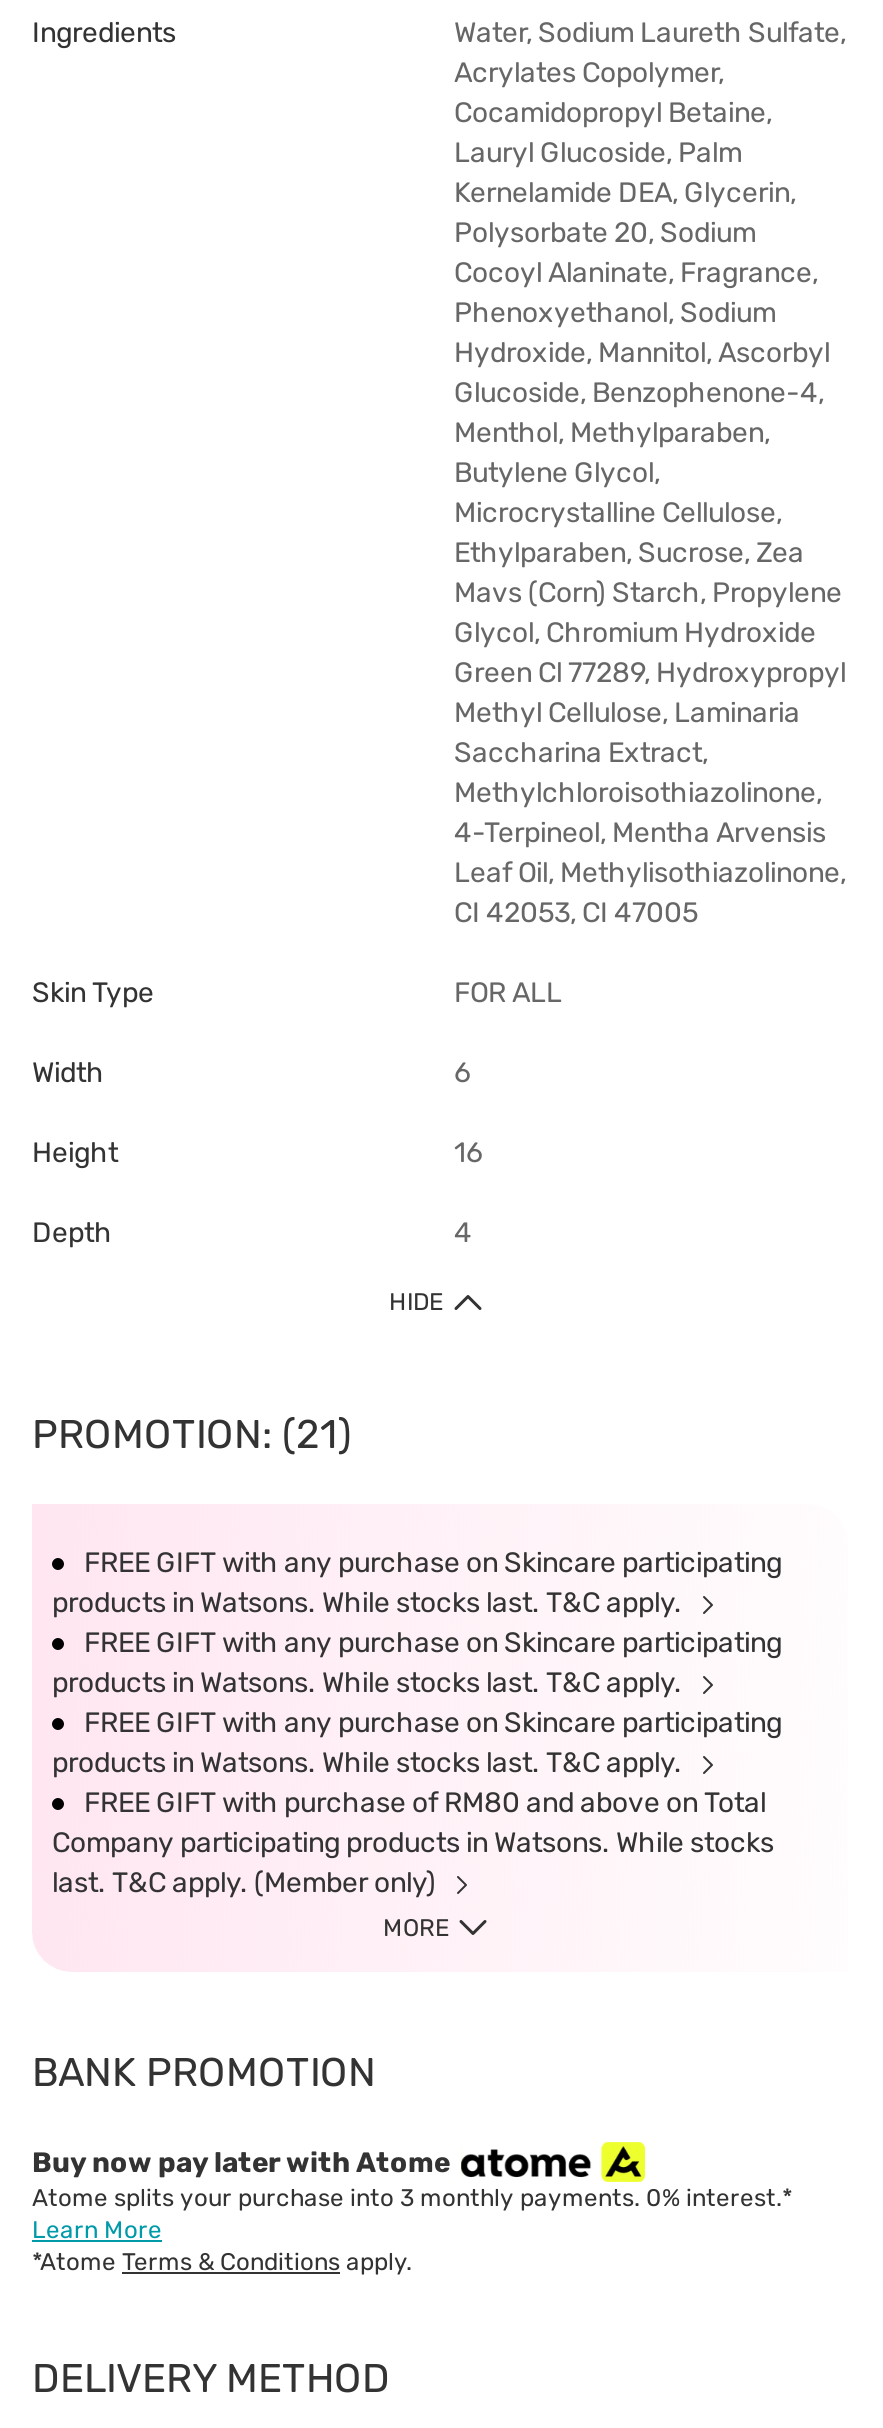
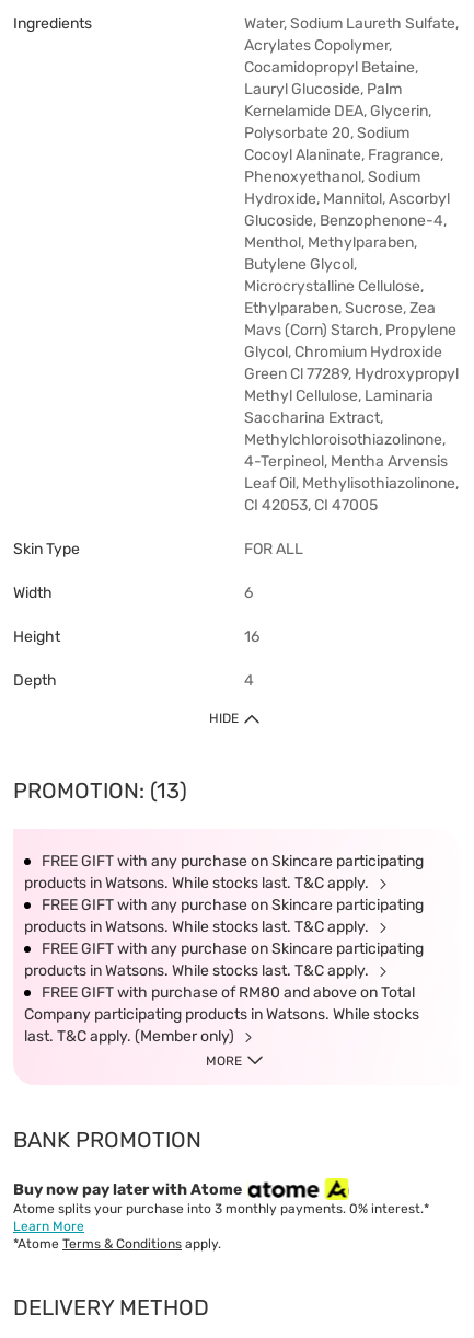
[32,1410,352,1458] PROMOTION: (21) -> [13,777,187,804] PROMOTION: (13)

